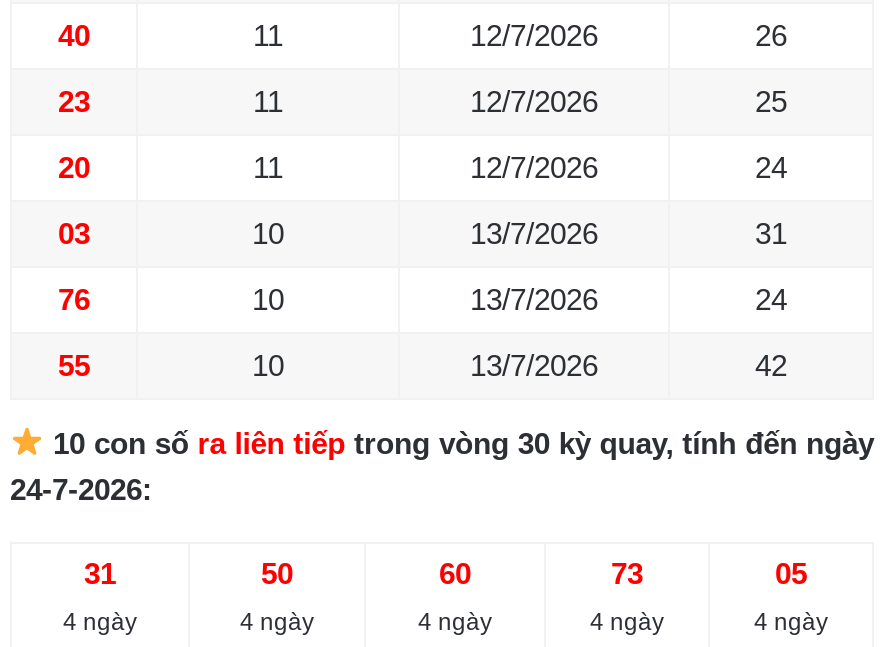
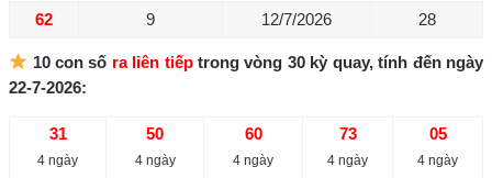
[58,17,90,51] 40 -> [35,10,53,28] 62
[58,17,787,381] 26 | 23 | 11 | 12/7/2026 | 25 | 20 | 11 | 12/7/2026 | 24 | 03 | 10 | 13/7/2026 | 31 | 76 | 10 | 13/7/2026 | 24 | 55 | 10 | 13/7/2026 | 42 -> [418,10,435,28] 28
[253,17,283,51] 11 -> [146,10,155,28] 9
[10,471,152,505] 24-7-2026: -> [9,78,87,96] 22-7-2026:

